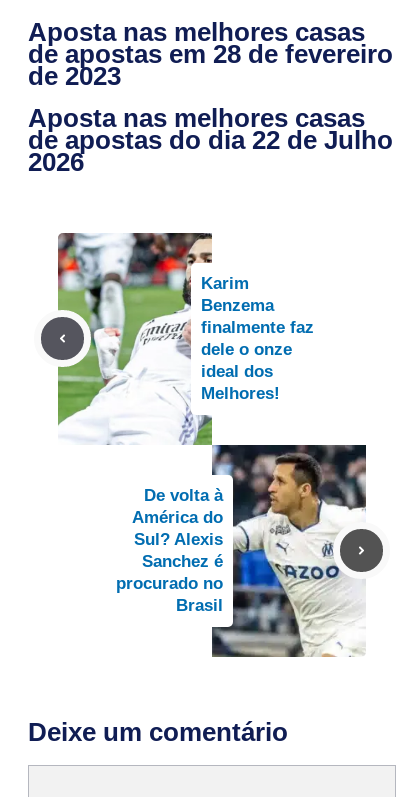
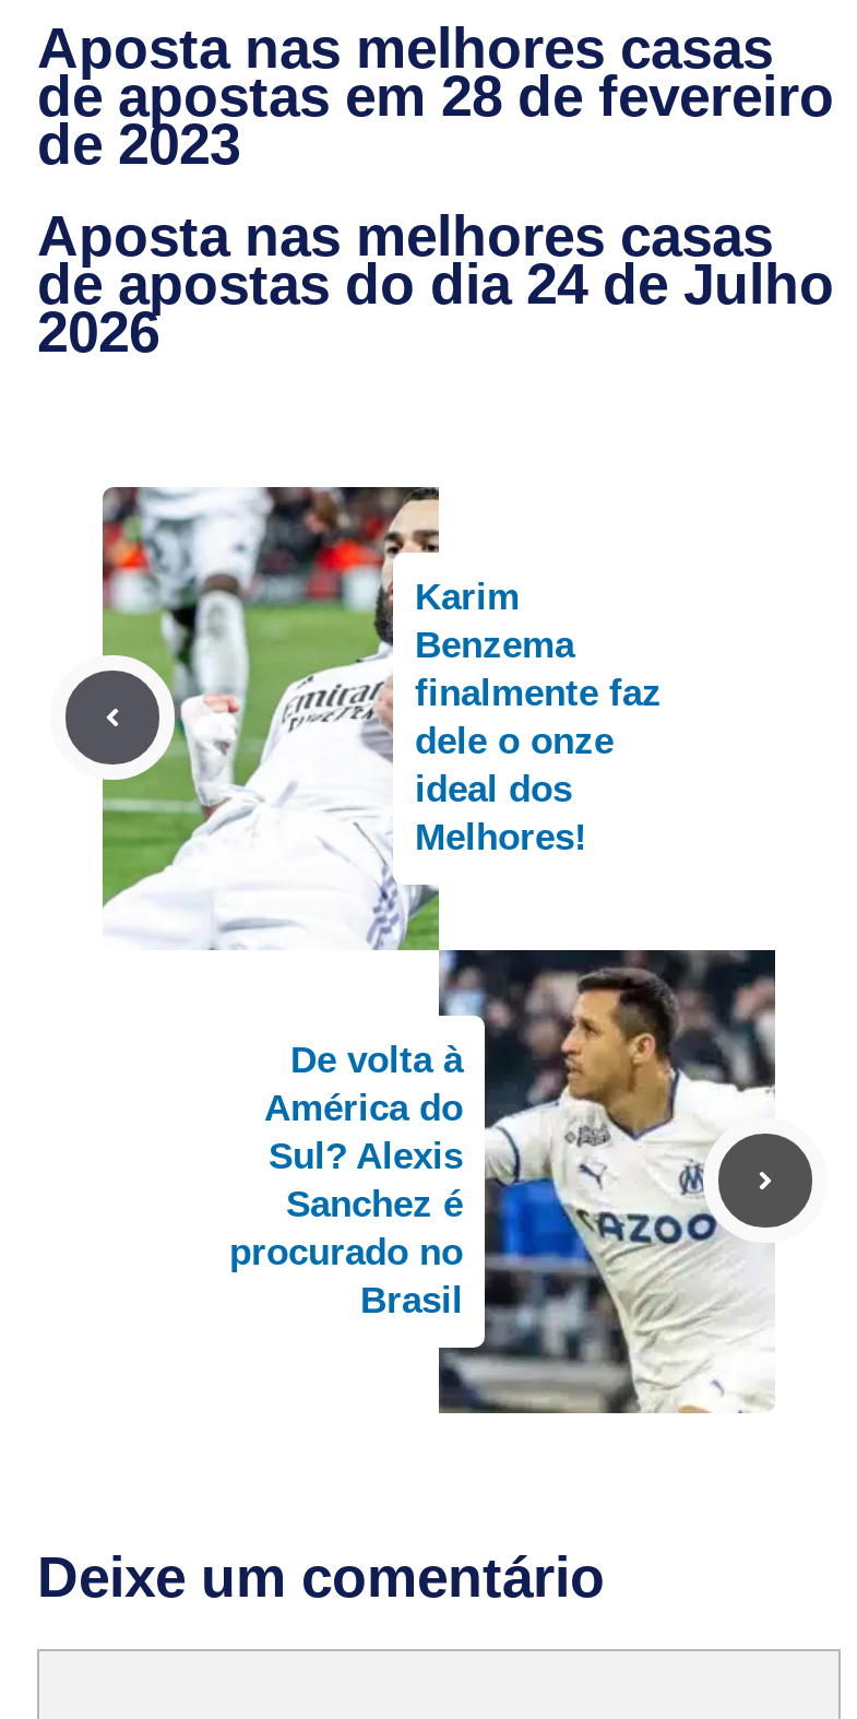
[28,125,393,155] de apostas do dia 22 de Julho -> [37,251,834,316] de apostas do dia 24 de Julho

